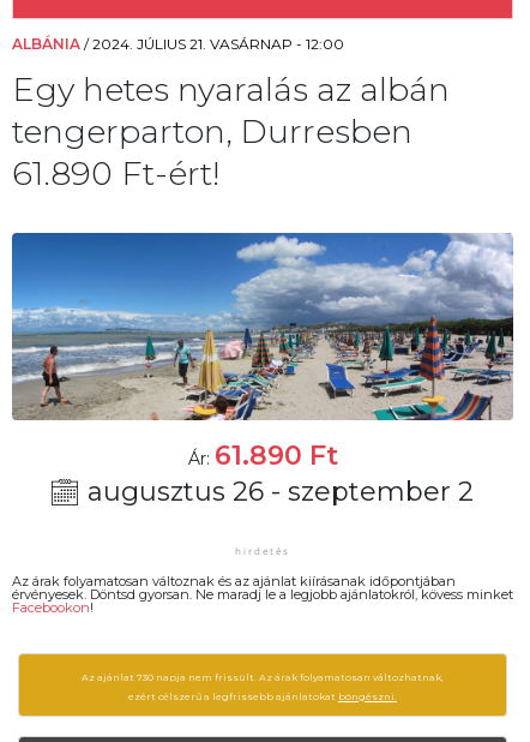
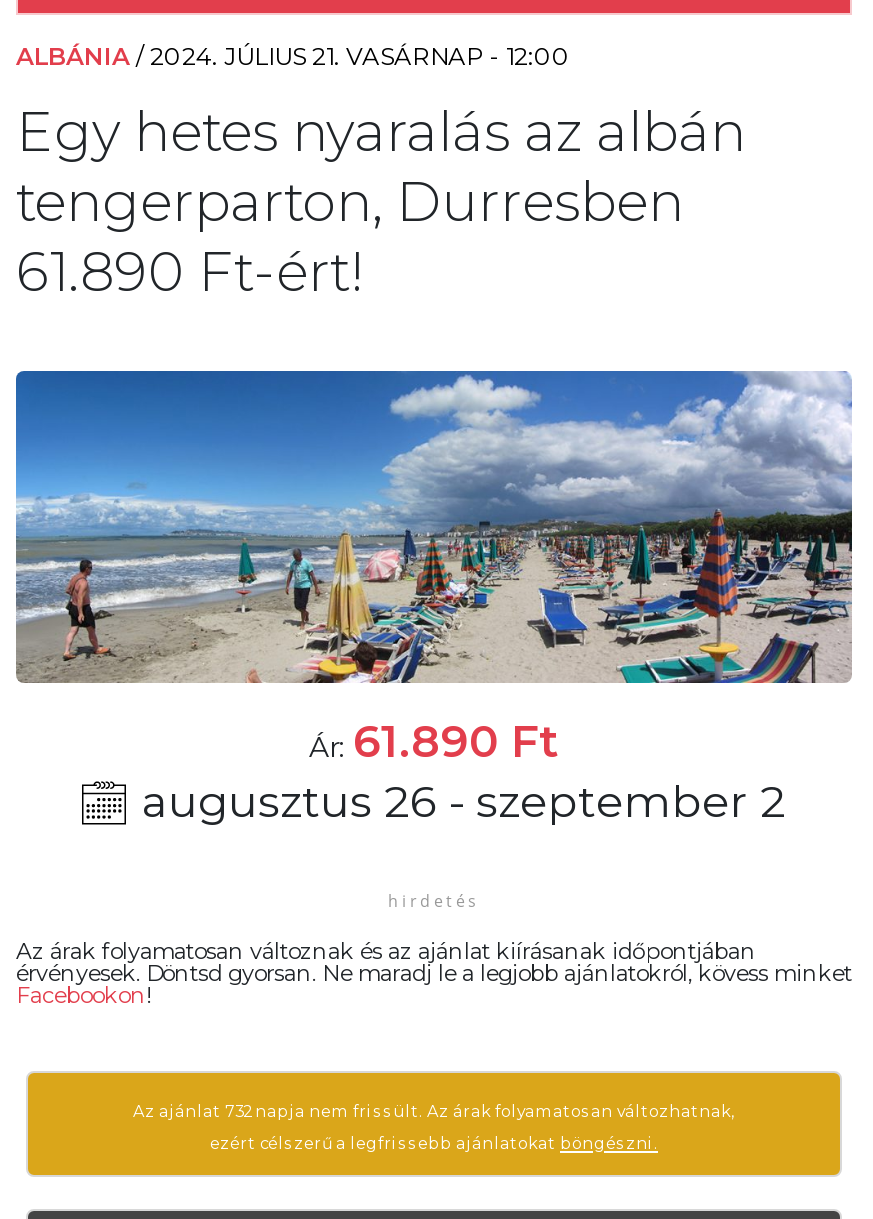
[82,672,444,684] Az ajánlat 730 napja nem frissült. Az árak folyamatosan változhatnak, -> [133,1102,735,1122] Az ajánlat 732 napja nem frissült. Az árak folyamatosan változhatnak,

